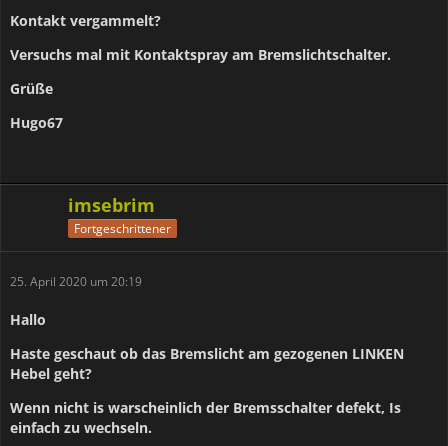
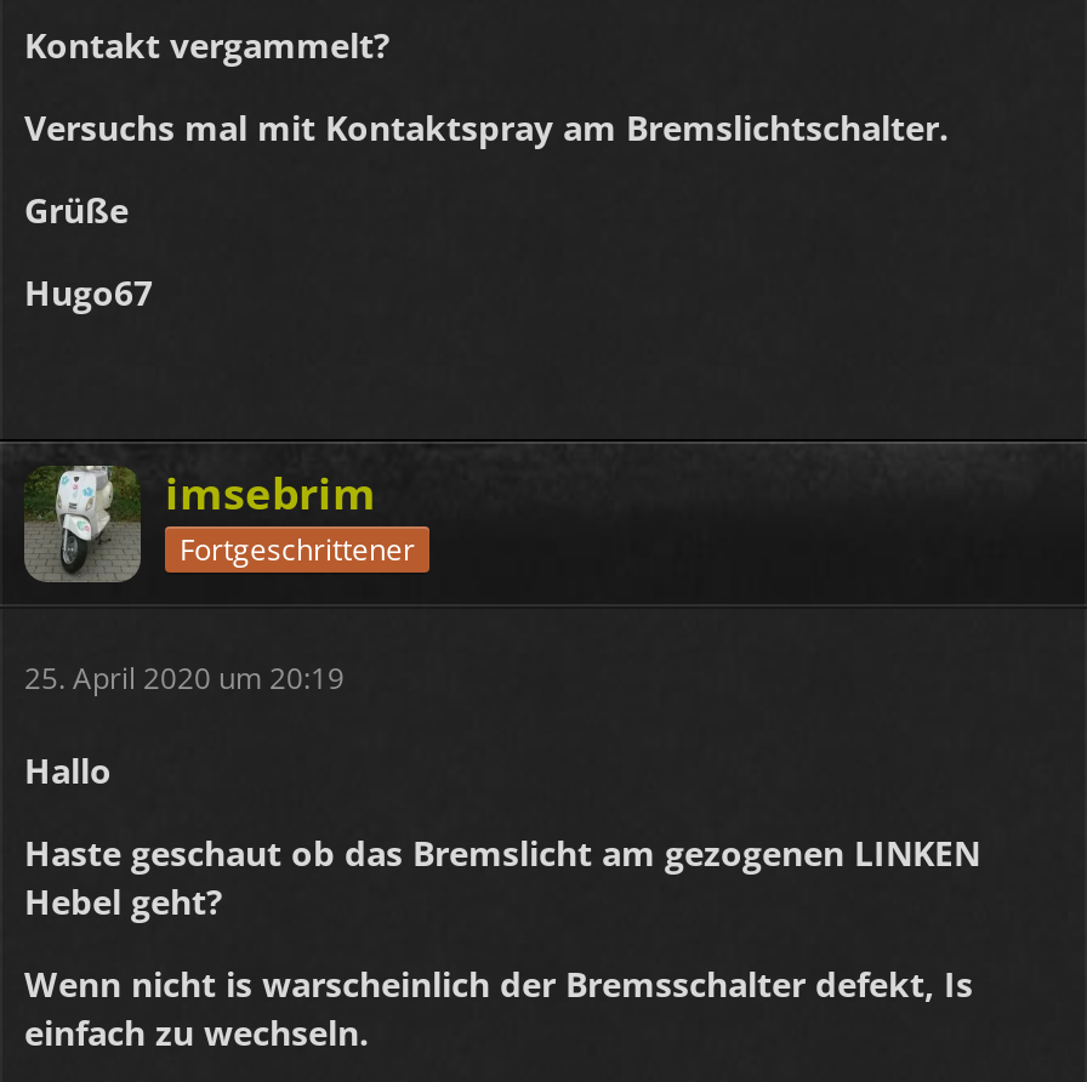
none -> [22,463,143,585] [image]

